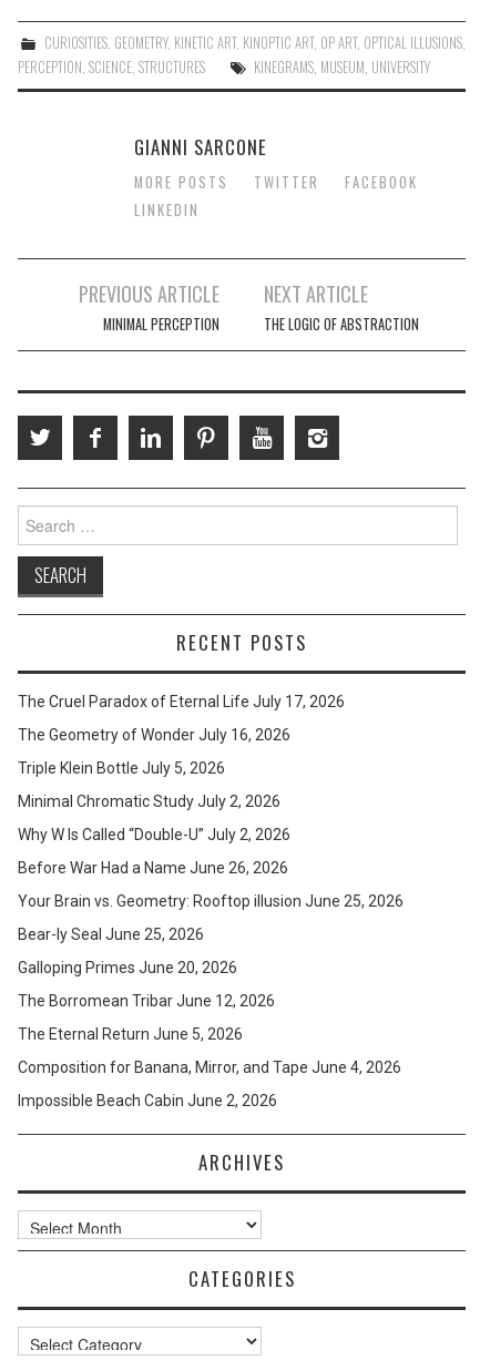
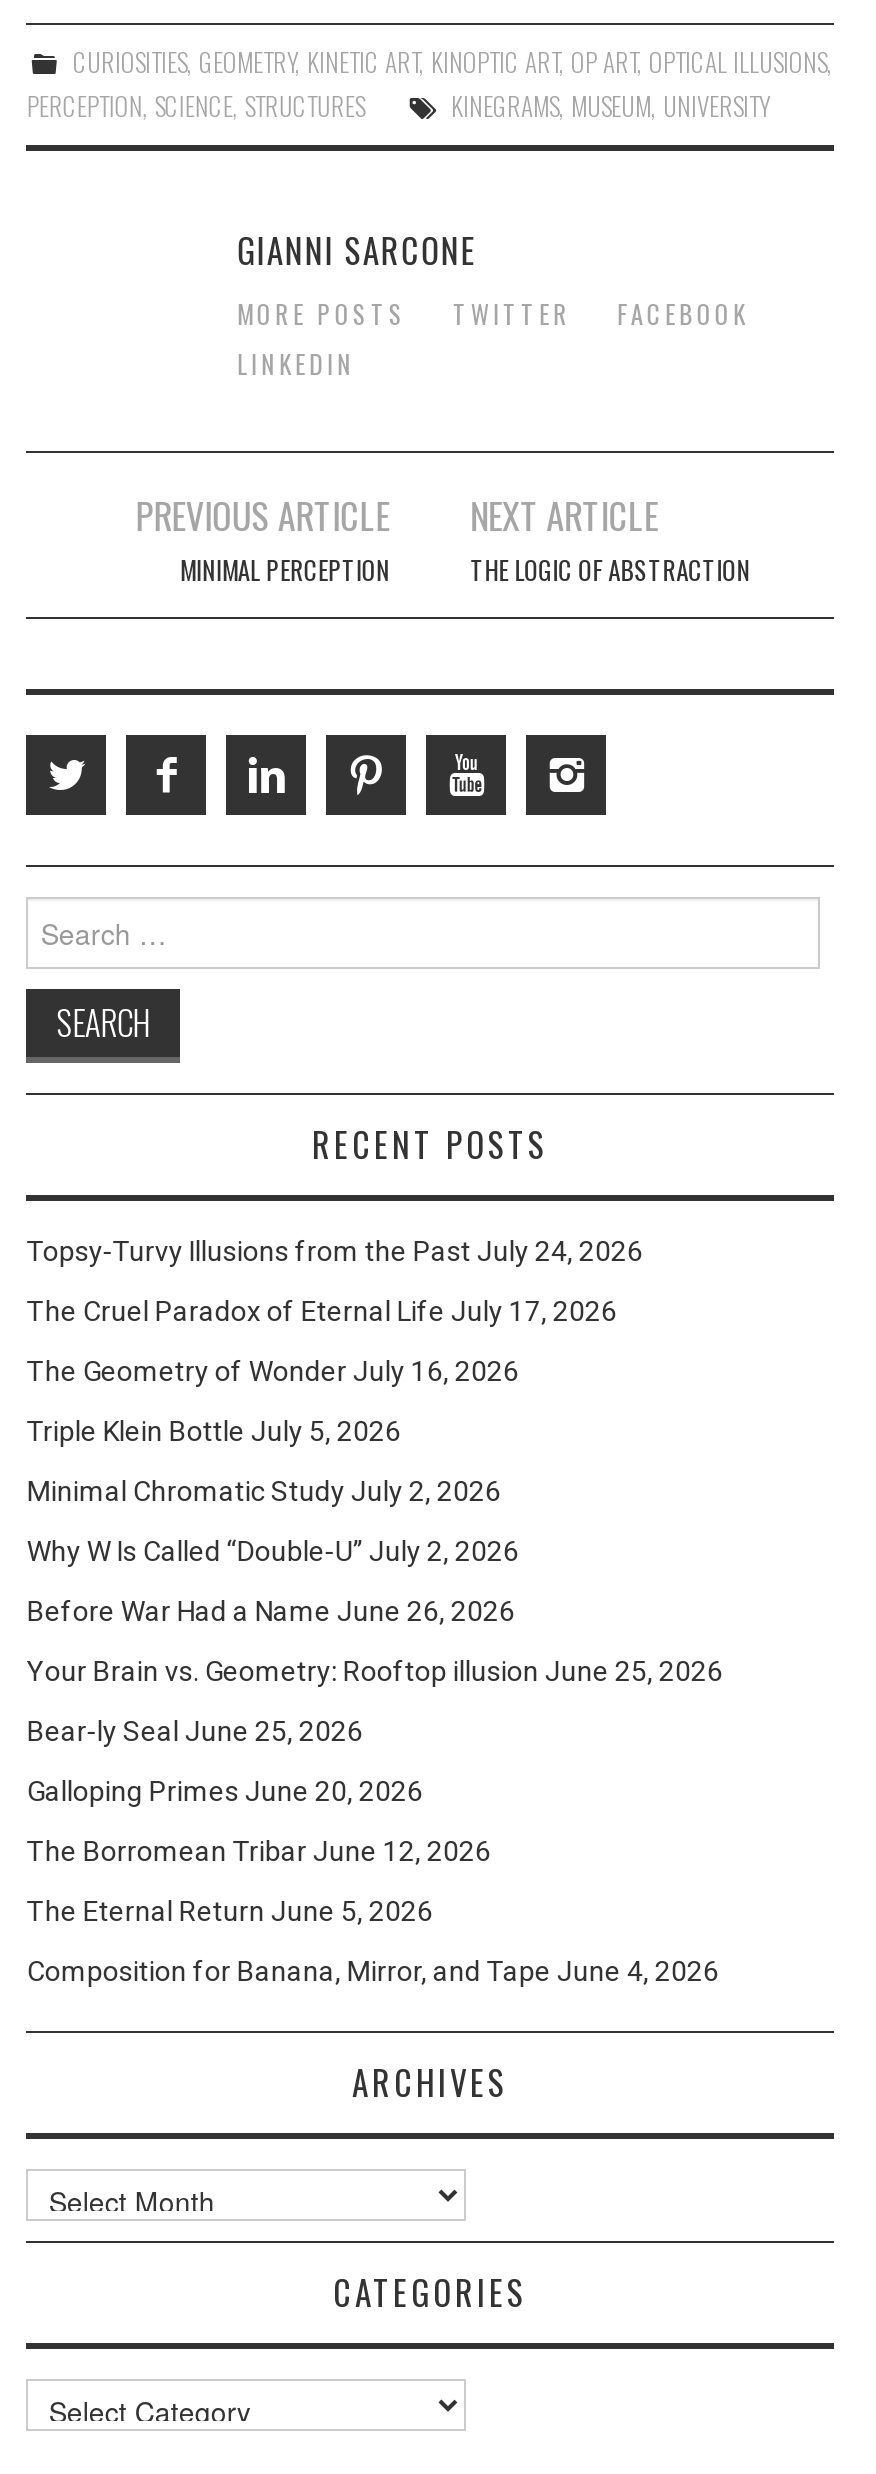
none -> [27,1235,643,1267] Topsy-Turvy Illusions from the Past July 24, 2026
moved [18,693,404,1076] -> [27,1295,723,1987]: The Cruel Paradox of Eternal Life July 17, 2026 | The Geometry of Wonder July 16, 2026 | Triple Klein Bottle July 5, 2026 | ... | The Eternal Return June 5, 2026 | Composition for Banana, Mirror, and Tape June 4, 2026
[18,1092,278,1110] Impossible Beach Cabin June 2, 2026 -> none

